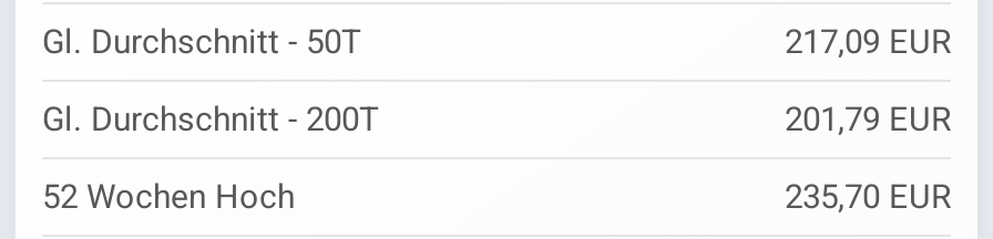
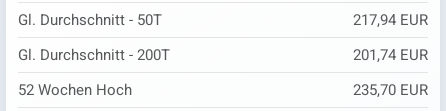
[785,19,951,67] 217,09 EUR -> [353,9,428,31] 217,94 EUR
[785,96,951,145] 201,79 EUR -> [353,44,428,66] 201,74 EUR

